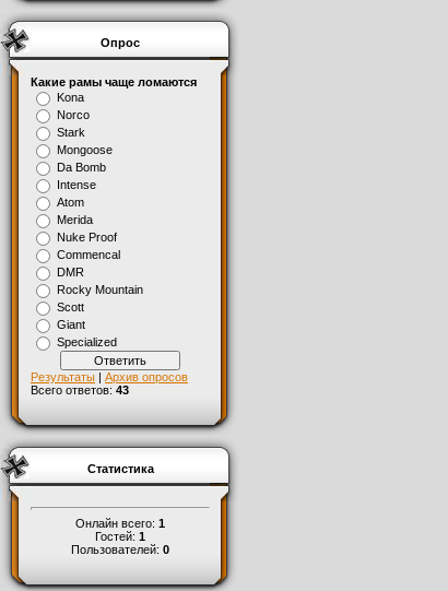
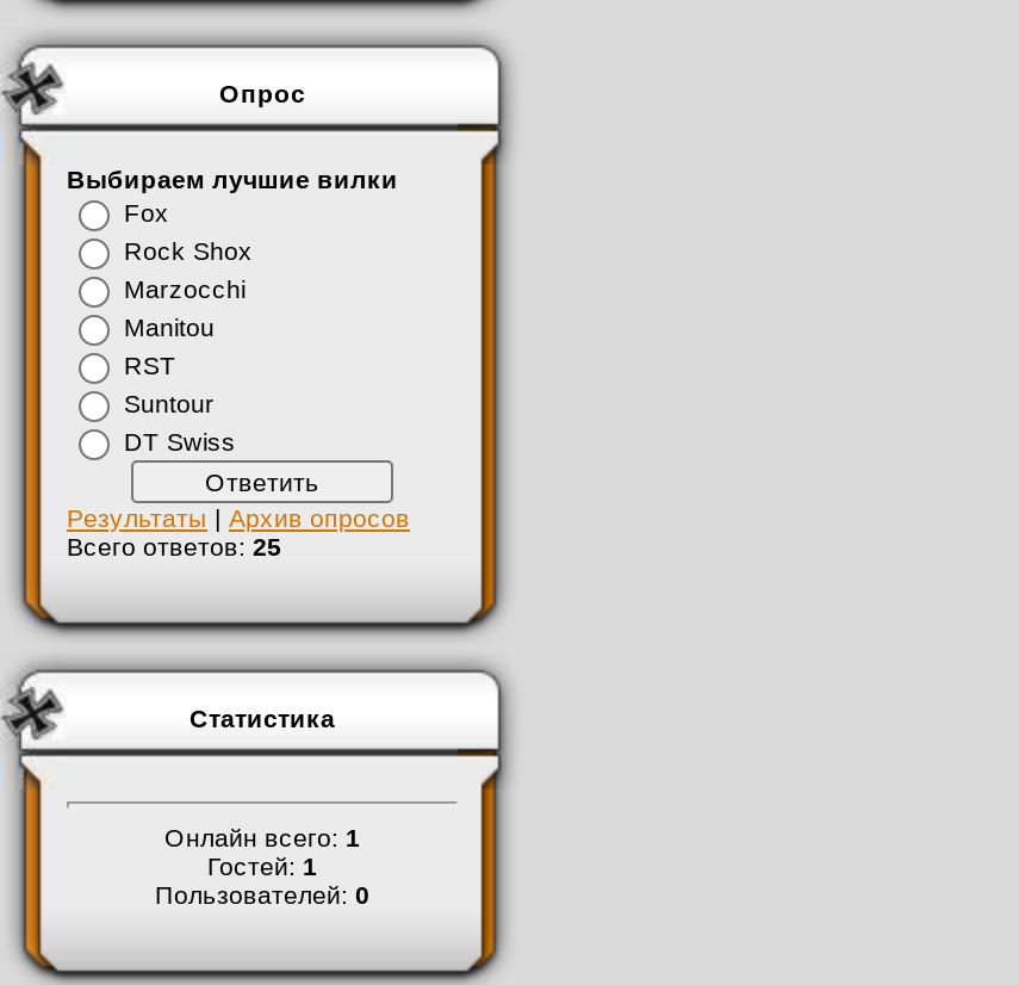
[31,75,197,348] Какие рамы чаще ломаются | Kona | Norco | Stark | Mongoose | Da Bomb | Intense | Atom | Merida | Nuke Proof | Commencal | DMR | Rocky Mountain | Scott | Giant | Specialized -> [67,165,398,456] Выбираем лучшие вилки | Fox | Rock Shox | Marzocchi | Manitou | RST | Suntour | DT Swiss
[31,383,129,397] Всего ответов:43 -> [67,532,281,560] Всего ответов:25

